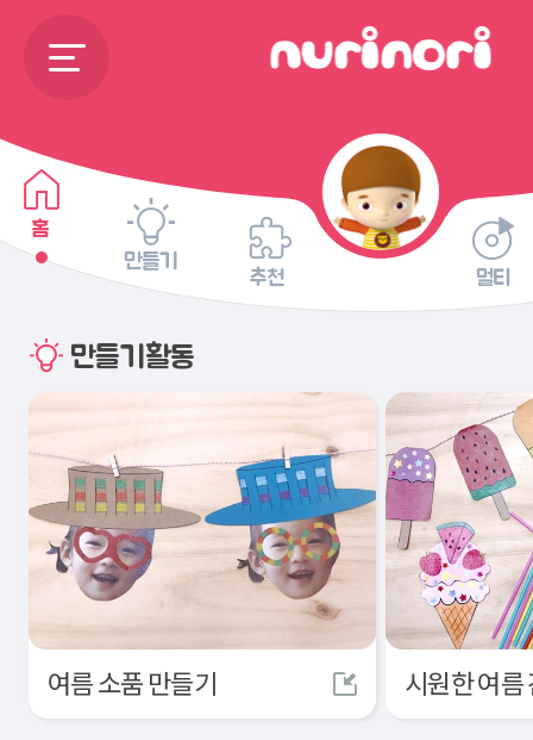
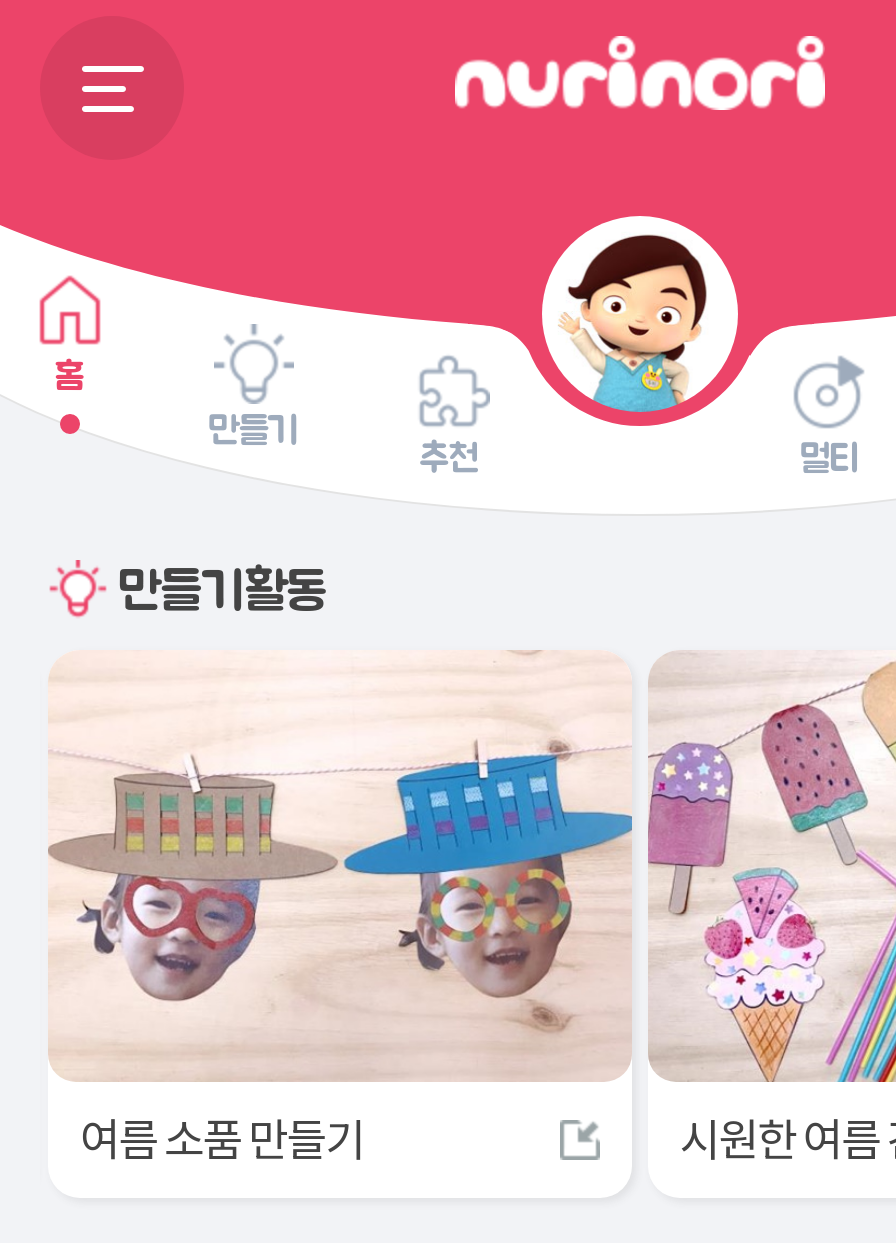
[333,144,427,251] [image] -> [558,234,716,414] [image]

